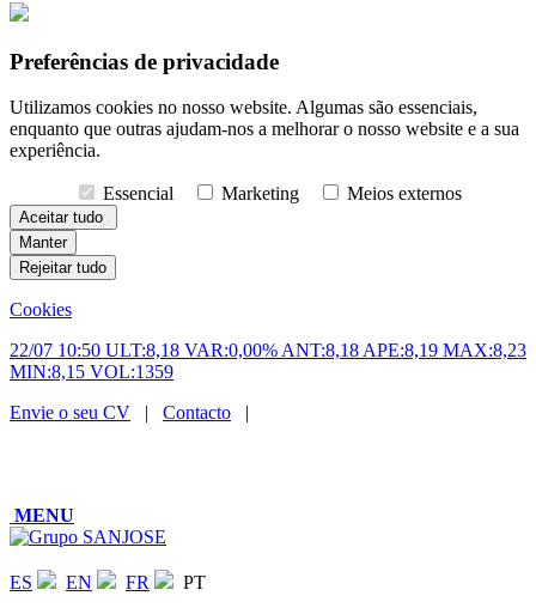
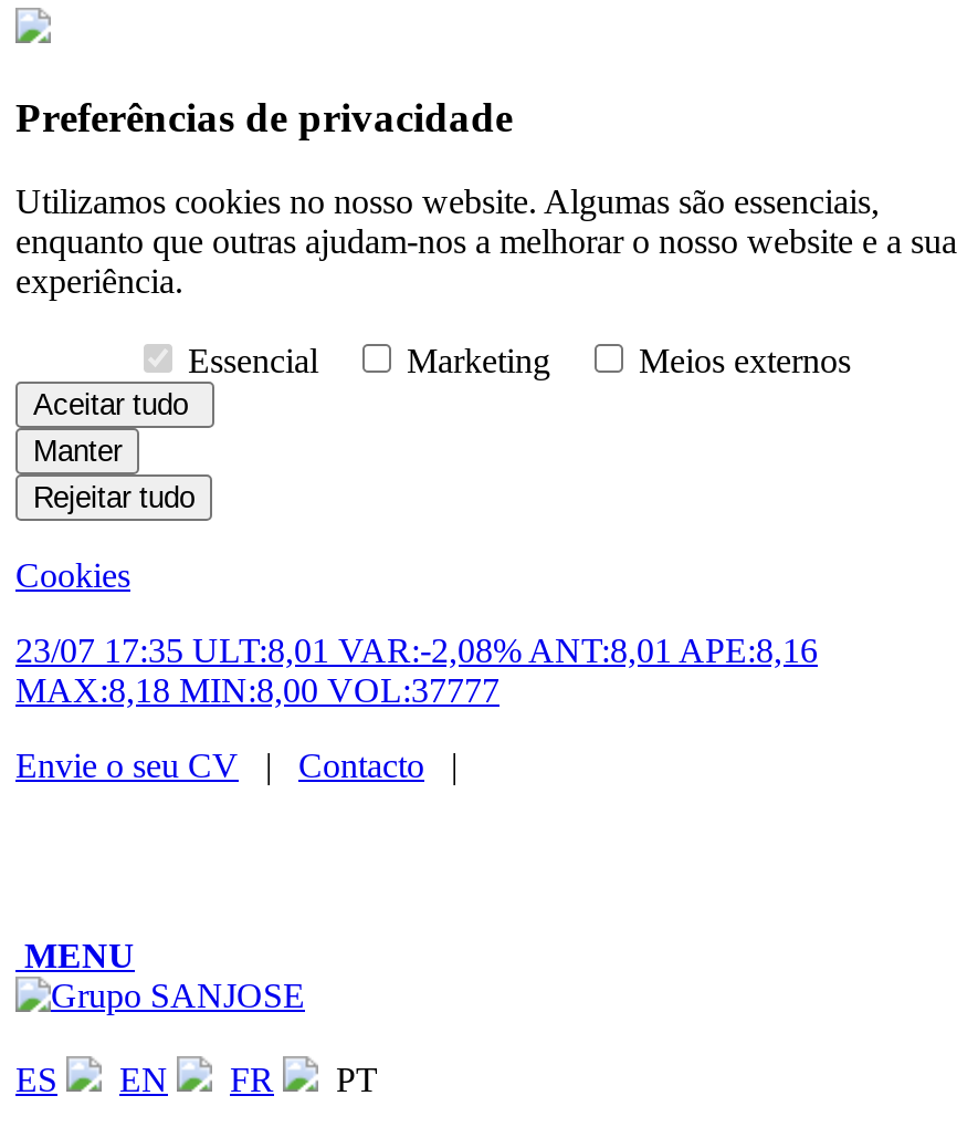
[10,340,526,382] 22/07 10:50 ULT:8,18 VAR:0,00% ANT:8,18 APE:8,19 MAX:8,23 | MIN:8,15 VOL:1359 -> [15,632,818,710] 23/07 17:35 ULT:8,01 VAR:-2,08% ANT:8,01 APE:8,16 | MAX:8,18 MIN:8,00 VOL:37777

